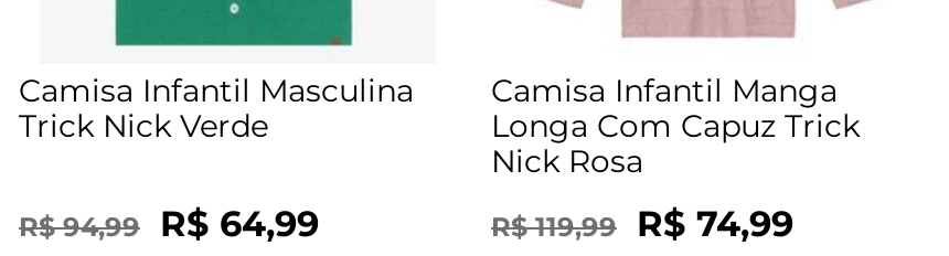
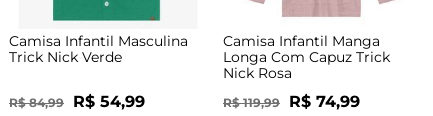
[19,202,319,244] R$ 94,99 R$ 64,99 -> [9,91,145,110] R$ 84,99 R$ 54,99

